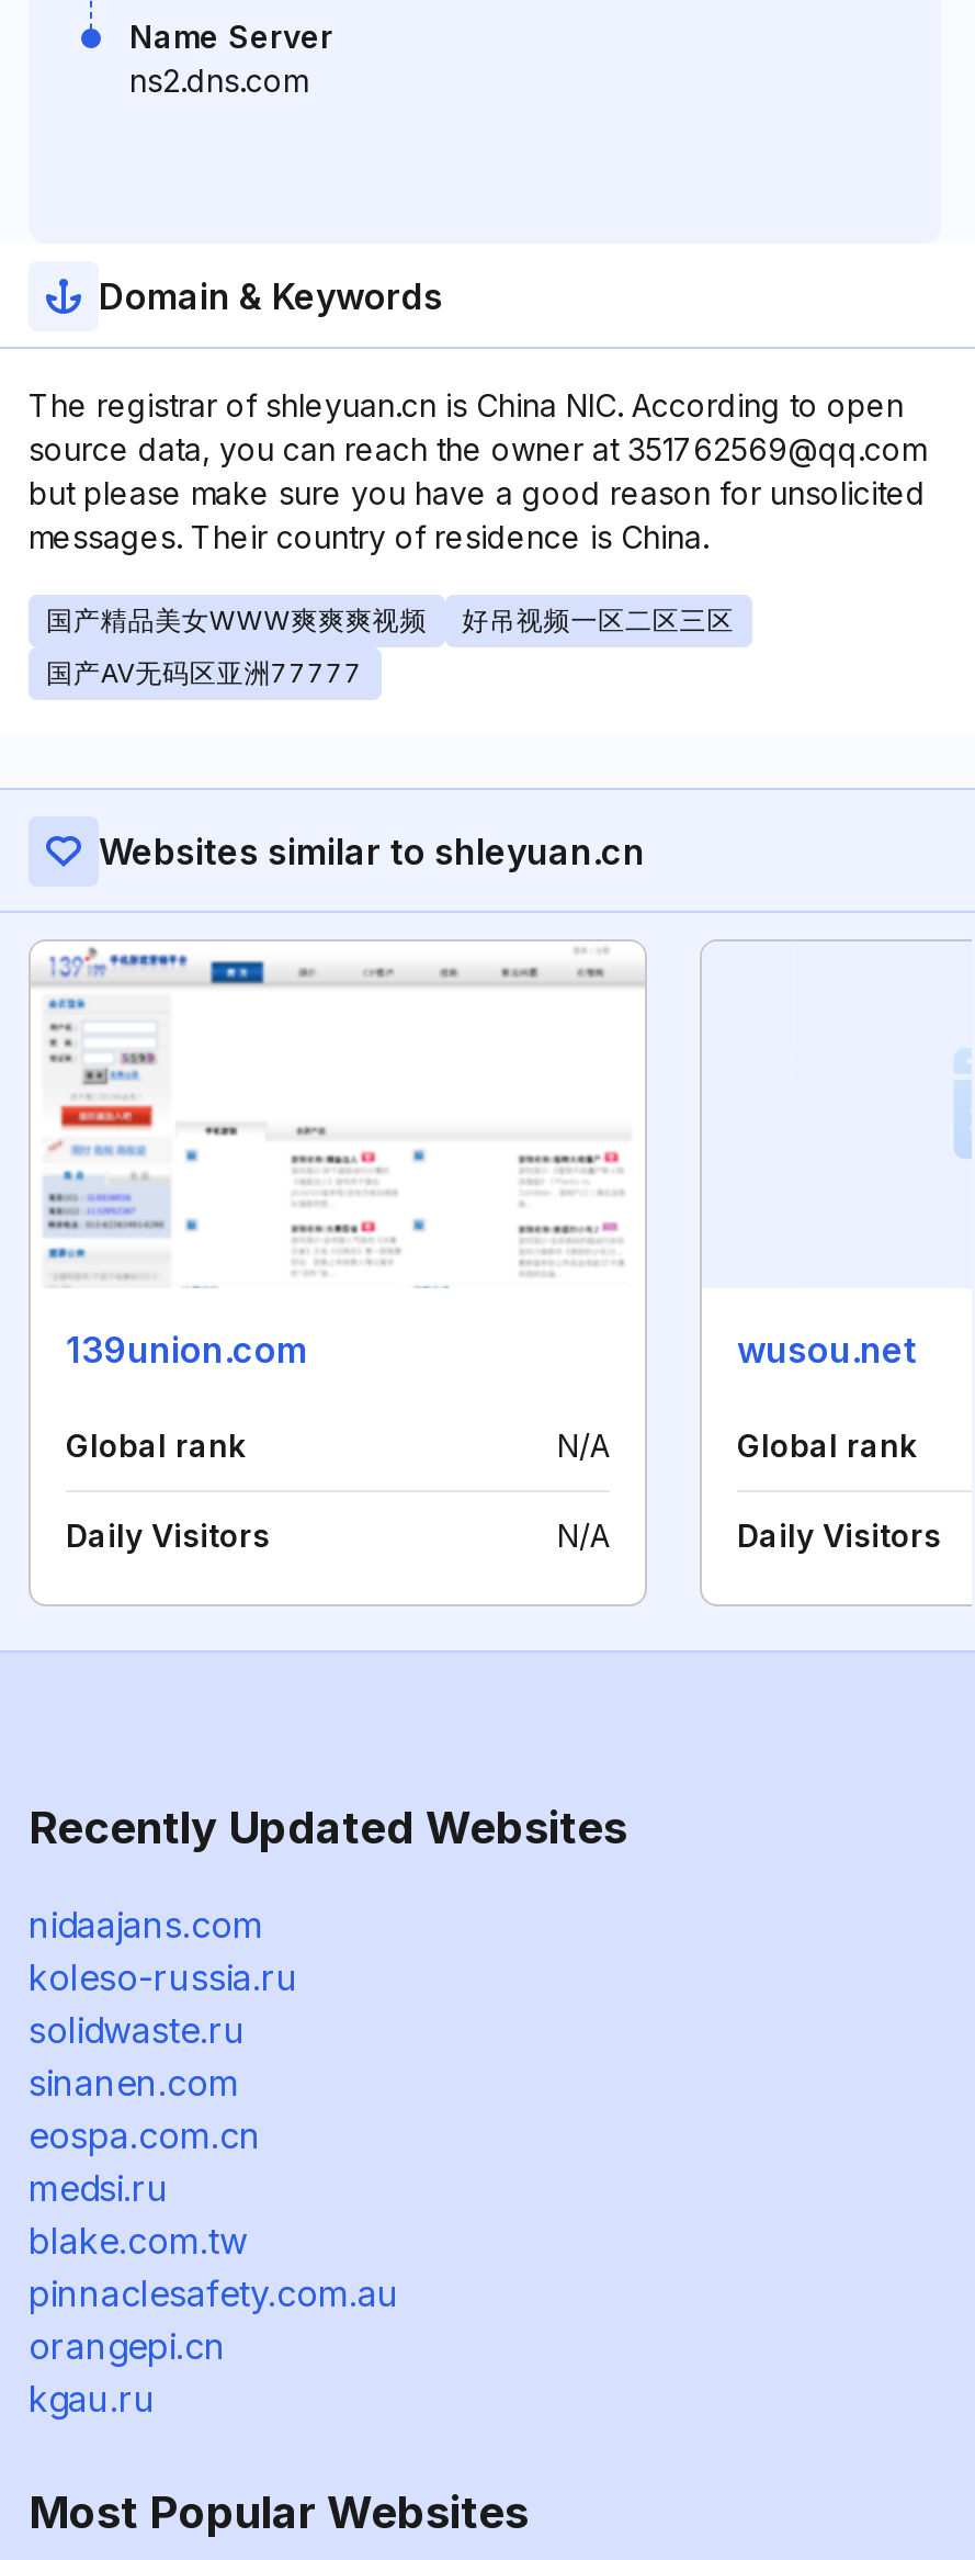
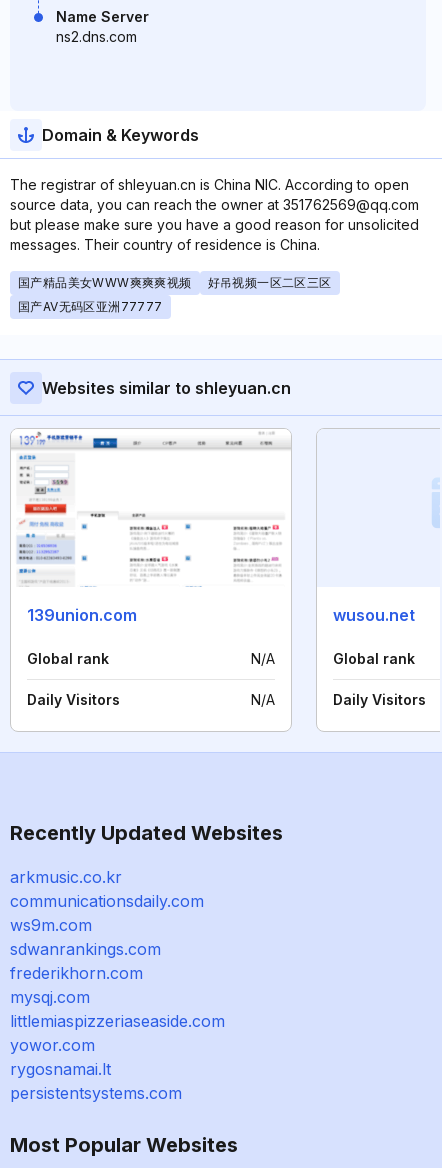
[29,1903,399,2421] nidaajans.com | koleso-russia.ru | solidwaste.ru | sinanen.com | eospa.com.cn | medsi.ru | blake.com.tw | pinnaclesafety.com.au | orangepi.cn | kgau.ru -> [10,867,225,1103] arkmusic.co.kr | communicationsdaily.com | ws9m.com | sdwanrankings.com | frederikhorn.com | mysqj.com | littlemiaspizzeriaseaside.com | yowor.com | rygosnamai.lt | persistentsystems.com

